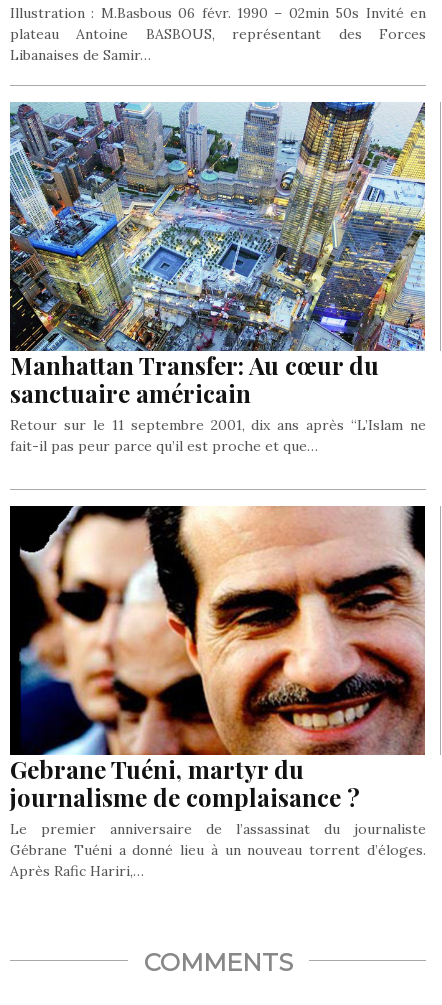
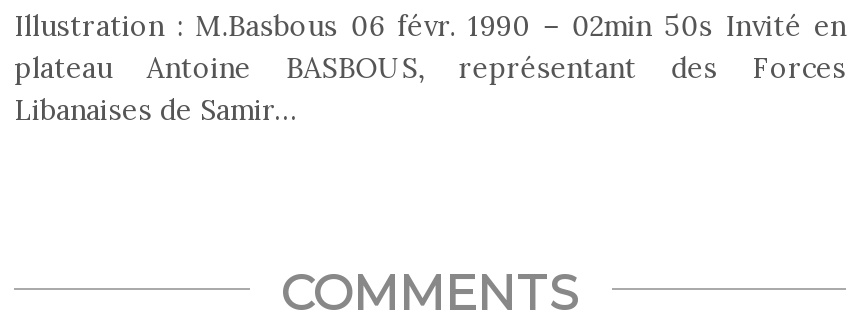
[9,101,426,455] [image] | Manhattan Transfer: Au cœur du | sanctuaire américain | Retour sur le 11 septembre 2001, dix ans après “L’Islam ne | fait-il pas peur parce qu’il est proche et que… -> none
[9,505,426,880] [image] | Gebrane Tuéni, martyr du | journalisme de complaisance ? | Le premier anniversaire de l’assassinat du journaliste | Gébrane Tuéni a donné lieu à un nouveau torrent d’éloges. | Après Rafic Hariri,… -> none

